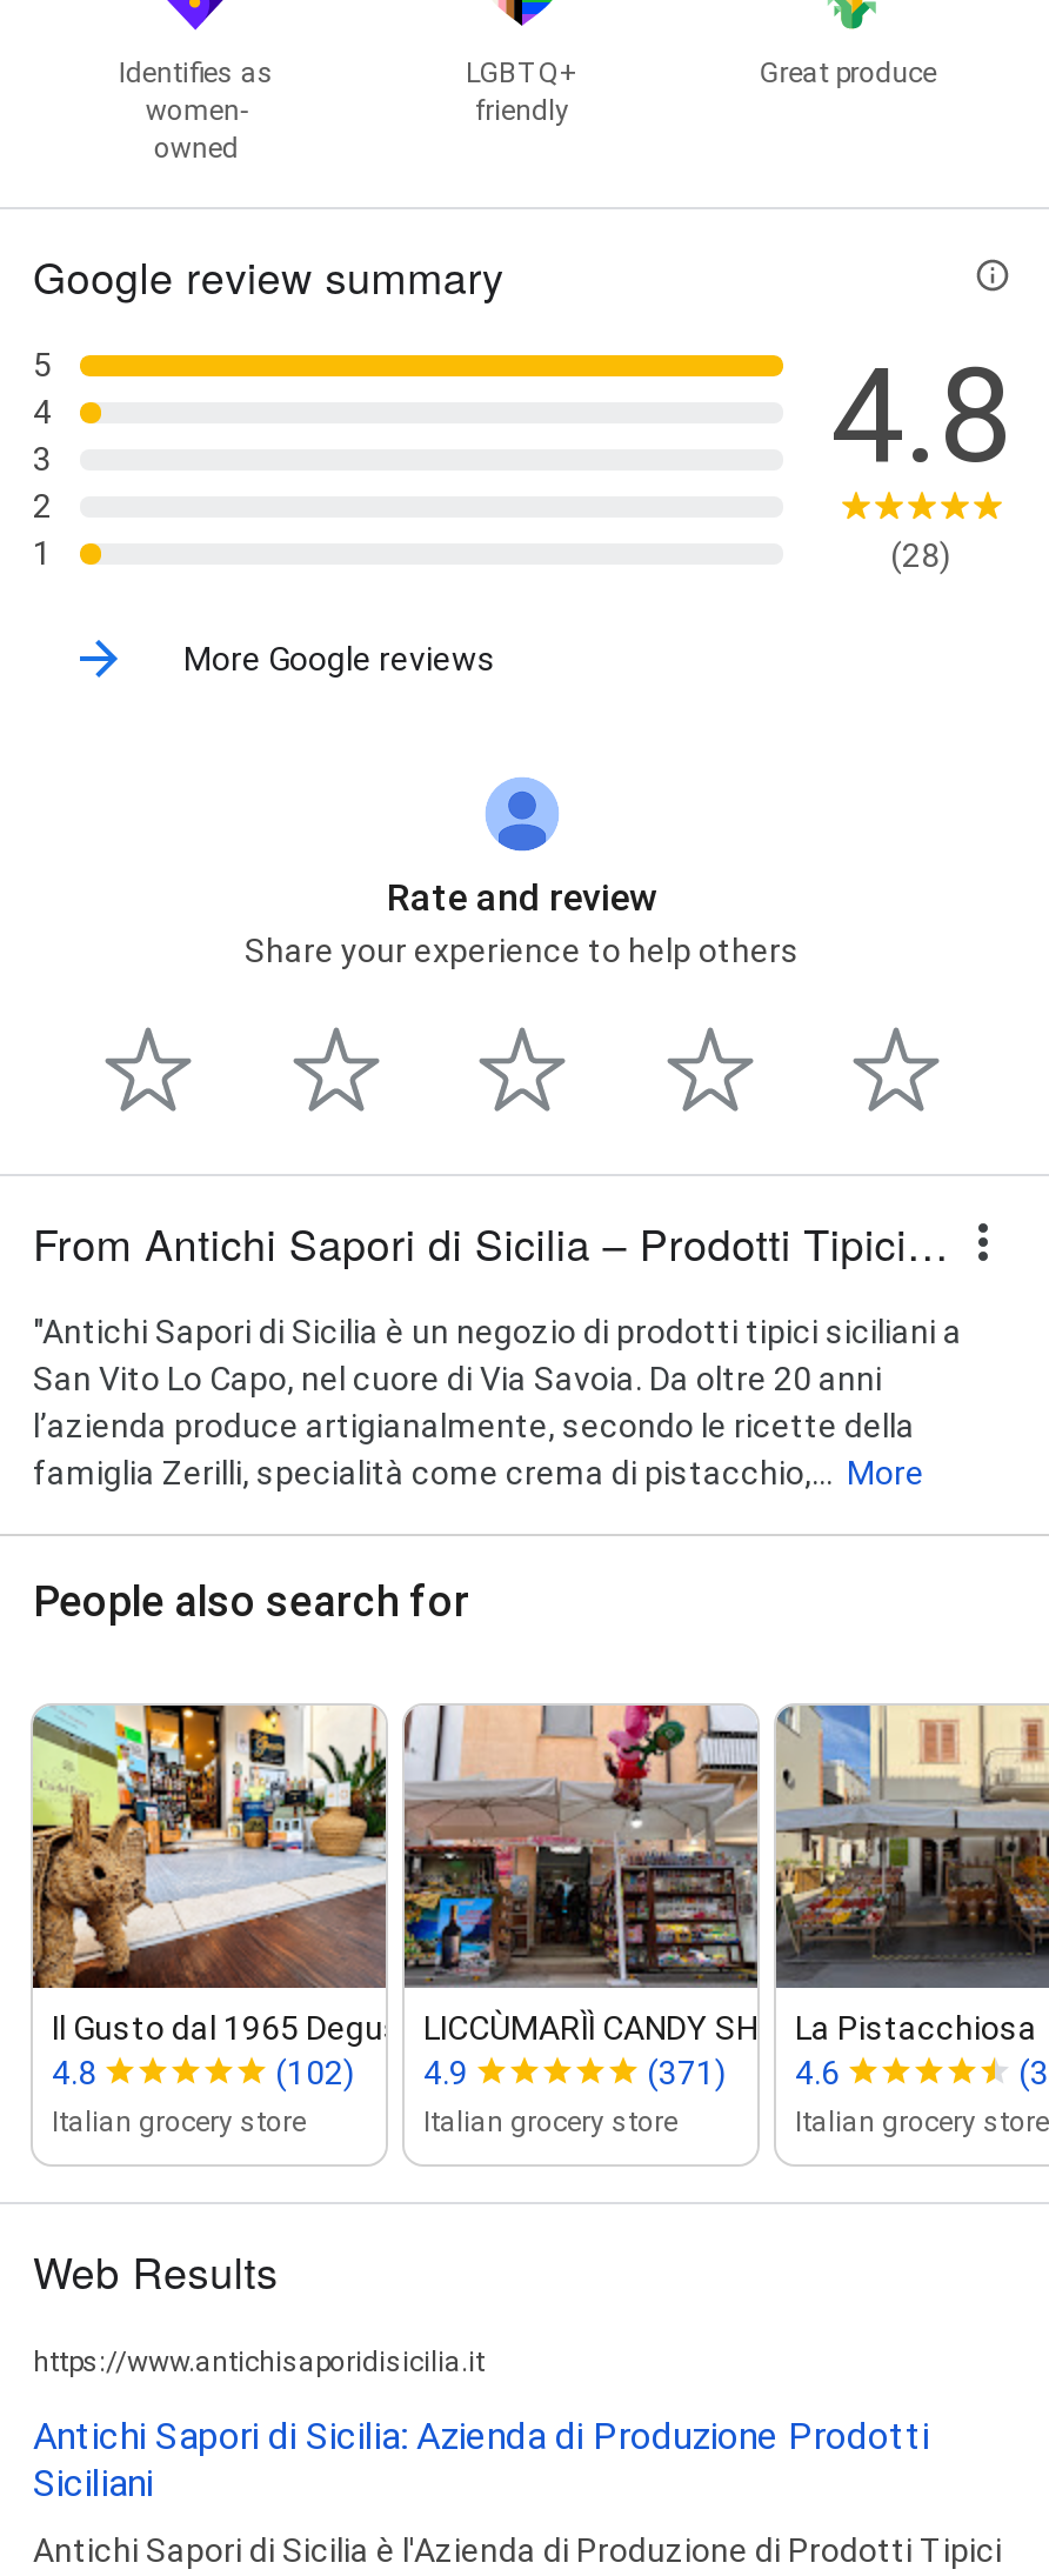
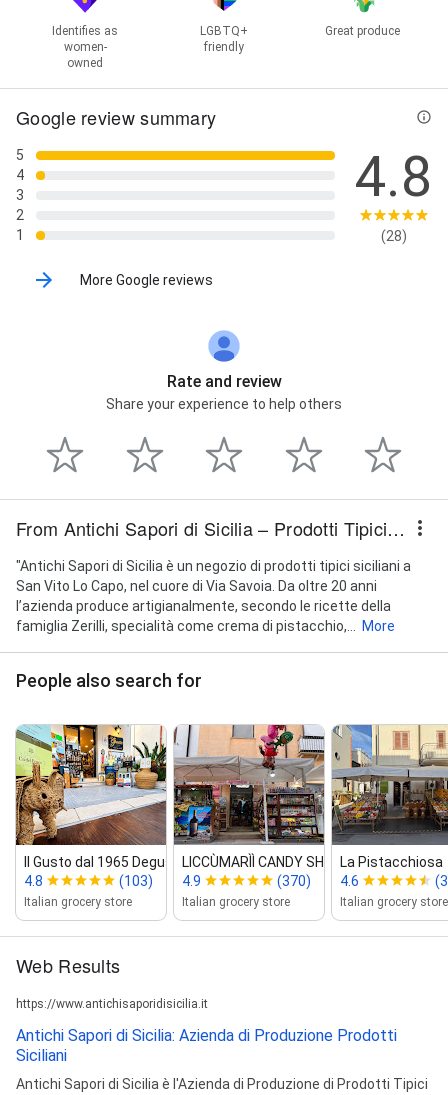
[275,2053,468,2091] (102) 4.9 -> [119,873,201,889] (103) 4.9
[647,2053,840,2091] (371) 4.6 -> [277,873,359,889] (370) 4.6

